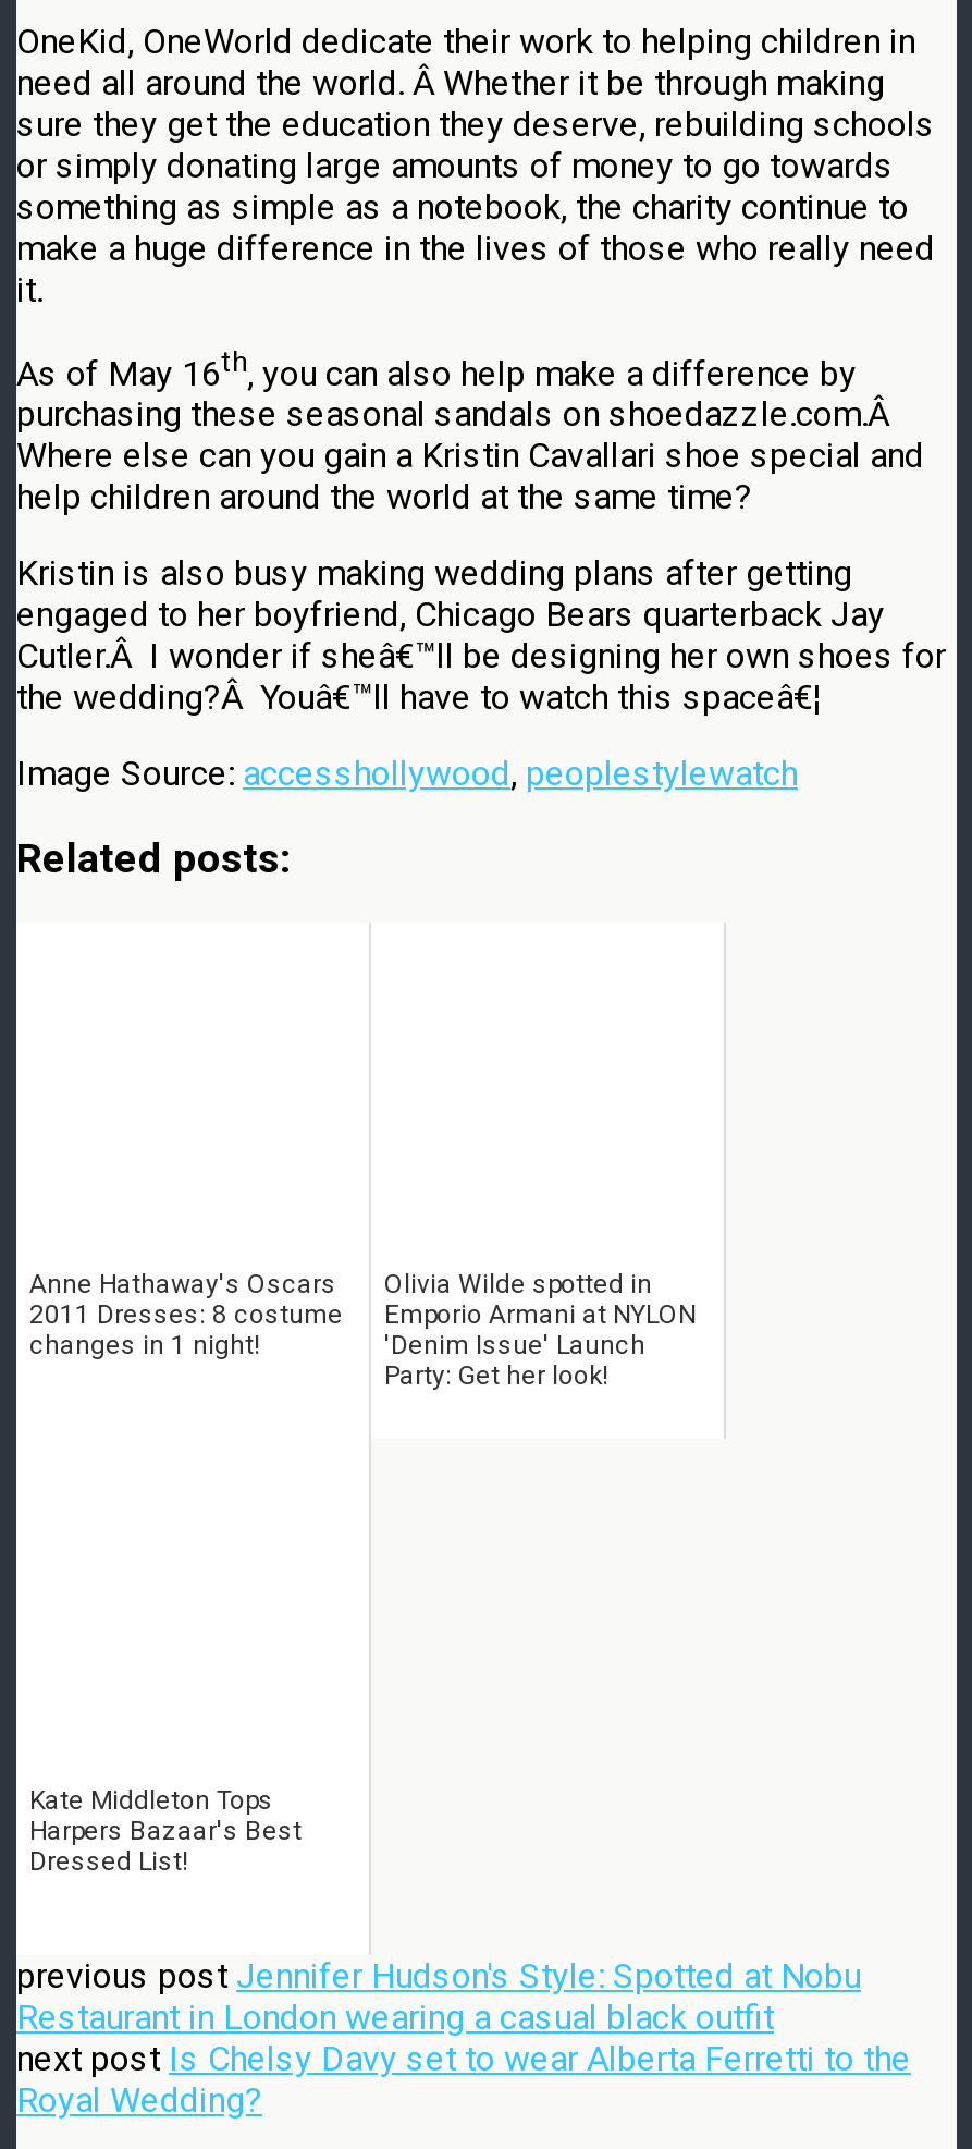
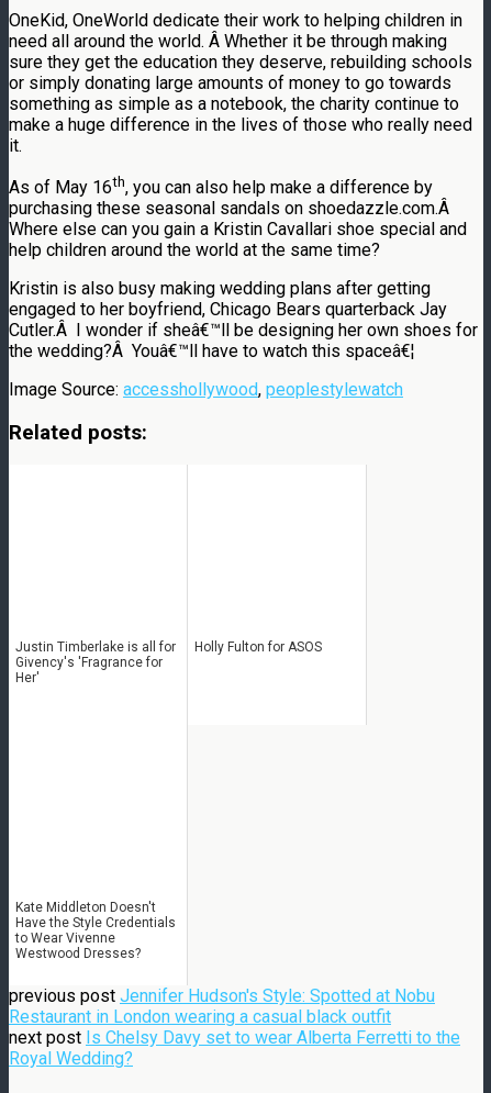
[29,1270,343,1362] Anne Hathaway's Oscars | 2011 Dresses: 8 costume | changes in 1 night! -> [15,640,176,686] Justin Timberlake is all for | Givency's 'Fragrance for | Her'
[384,1270,696,1392] Olivia Wilde spotted in | Emporio Armani at NYLON | 'Denim Issue' Launch | Party: Get her look! -> [194,640,322,655] Holly Fulton for ASOS
[29,1786,302,1878] Kate Middleton Tops | Harpers Bazaar's Best | Dressed List! -> [15,900,176,962] Kate Middleton Doesn't | Have the Style Credentials | to Wear Vivenne | Westwood Dresses?

